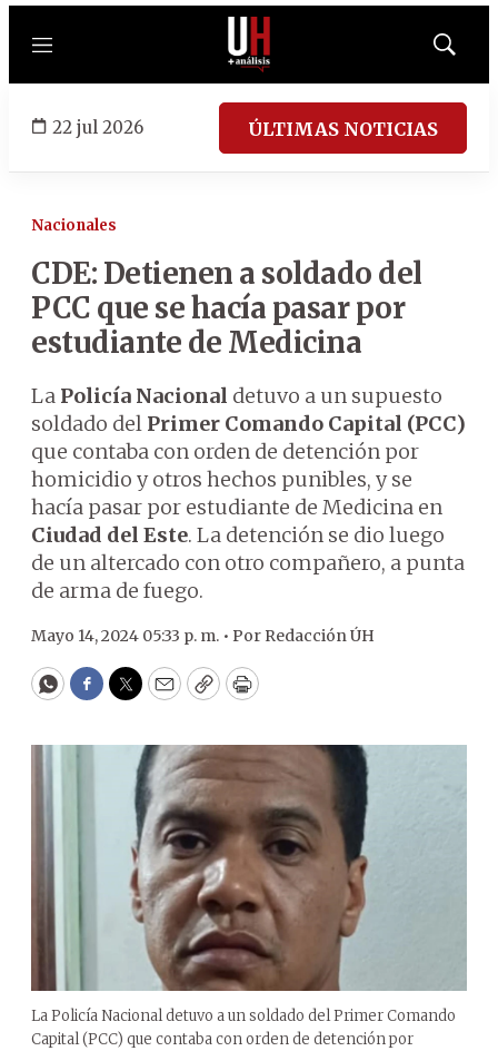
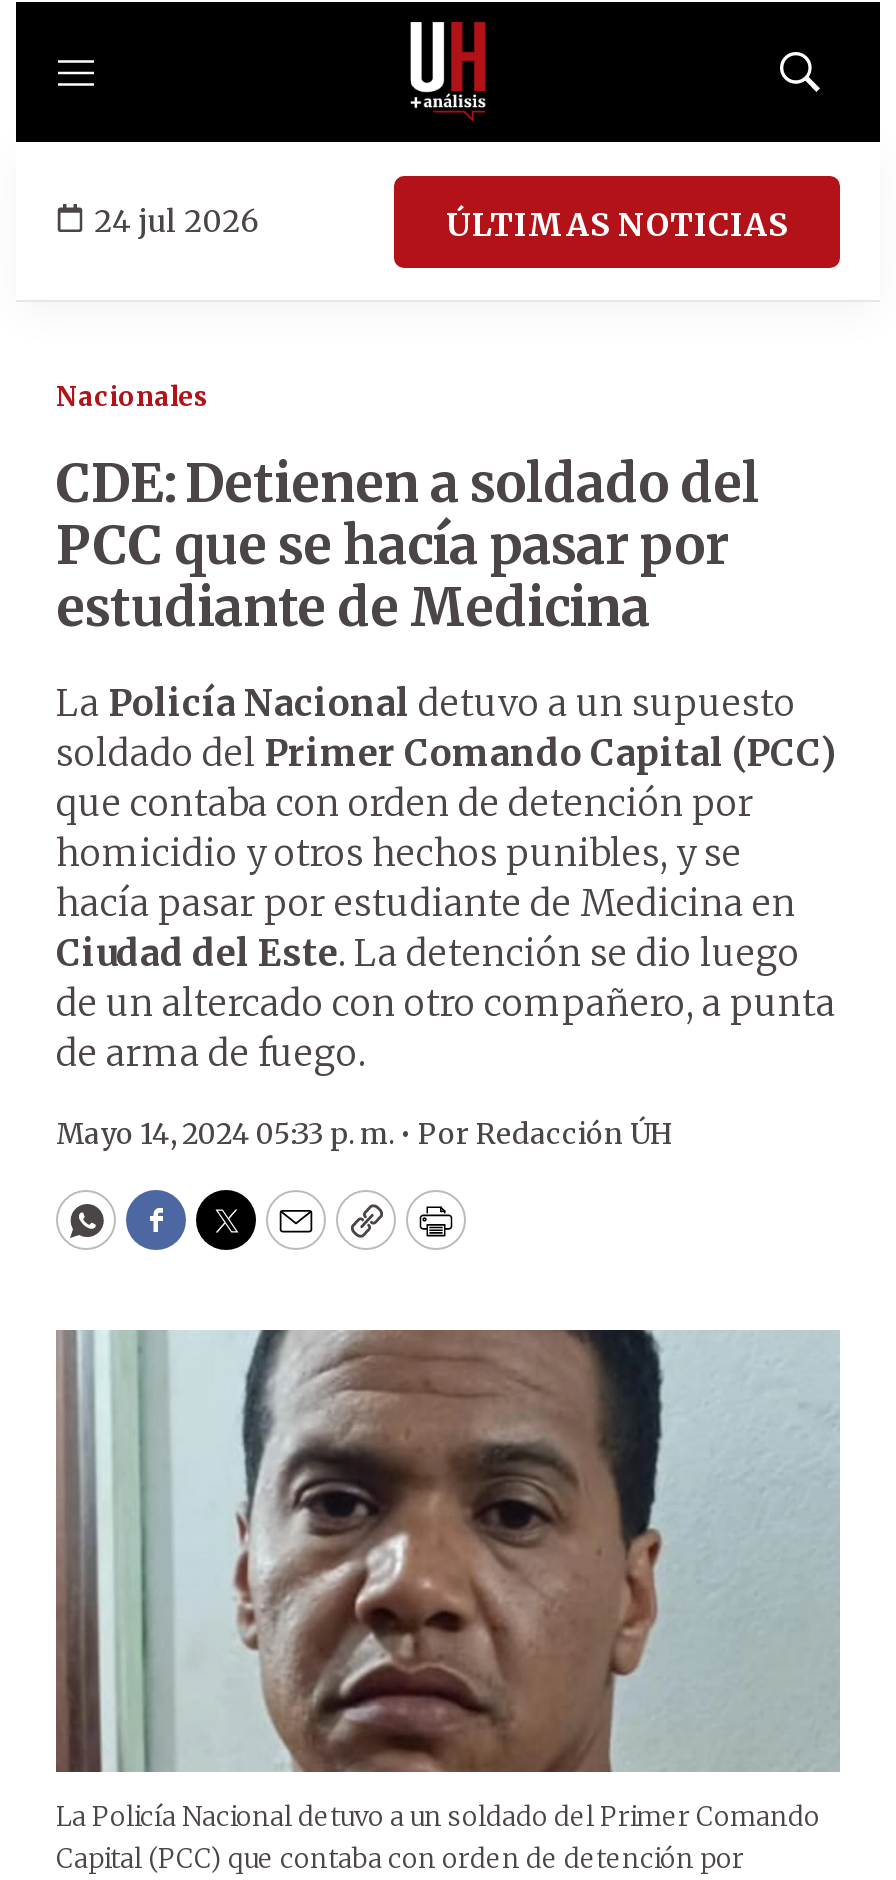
[52,116,143,137] 22 jul 2026 -> [94,201,258,239] 24 jul 2026

